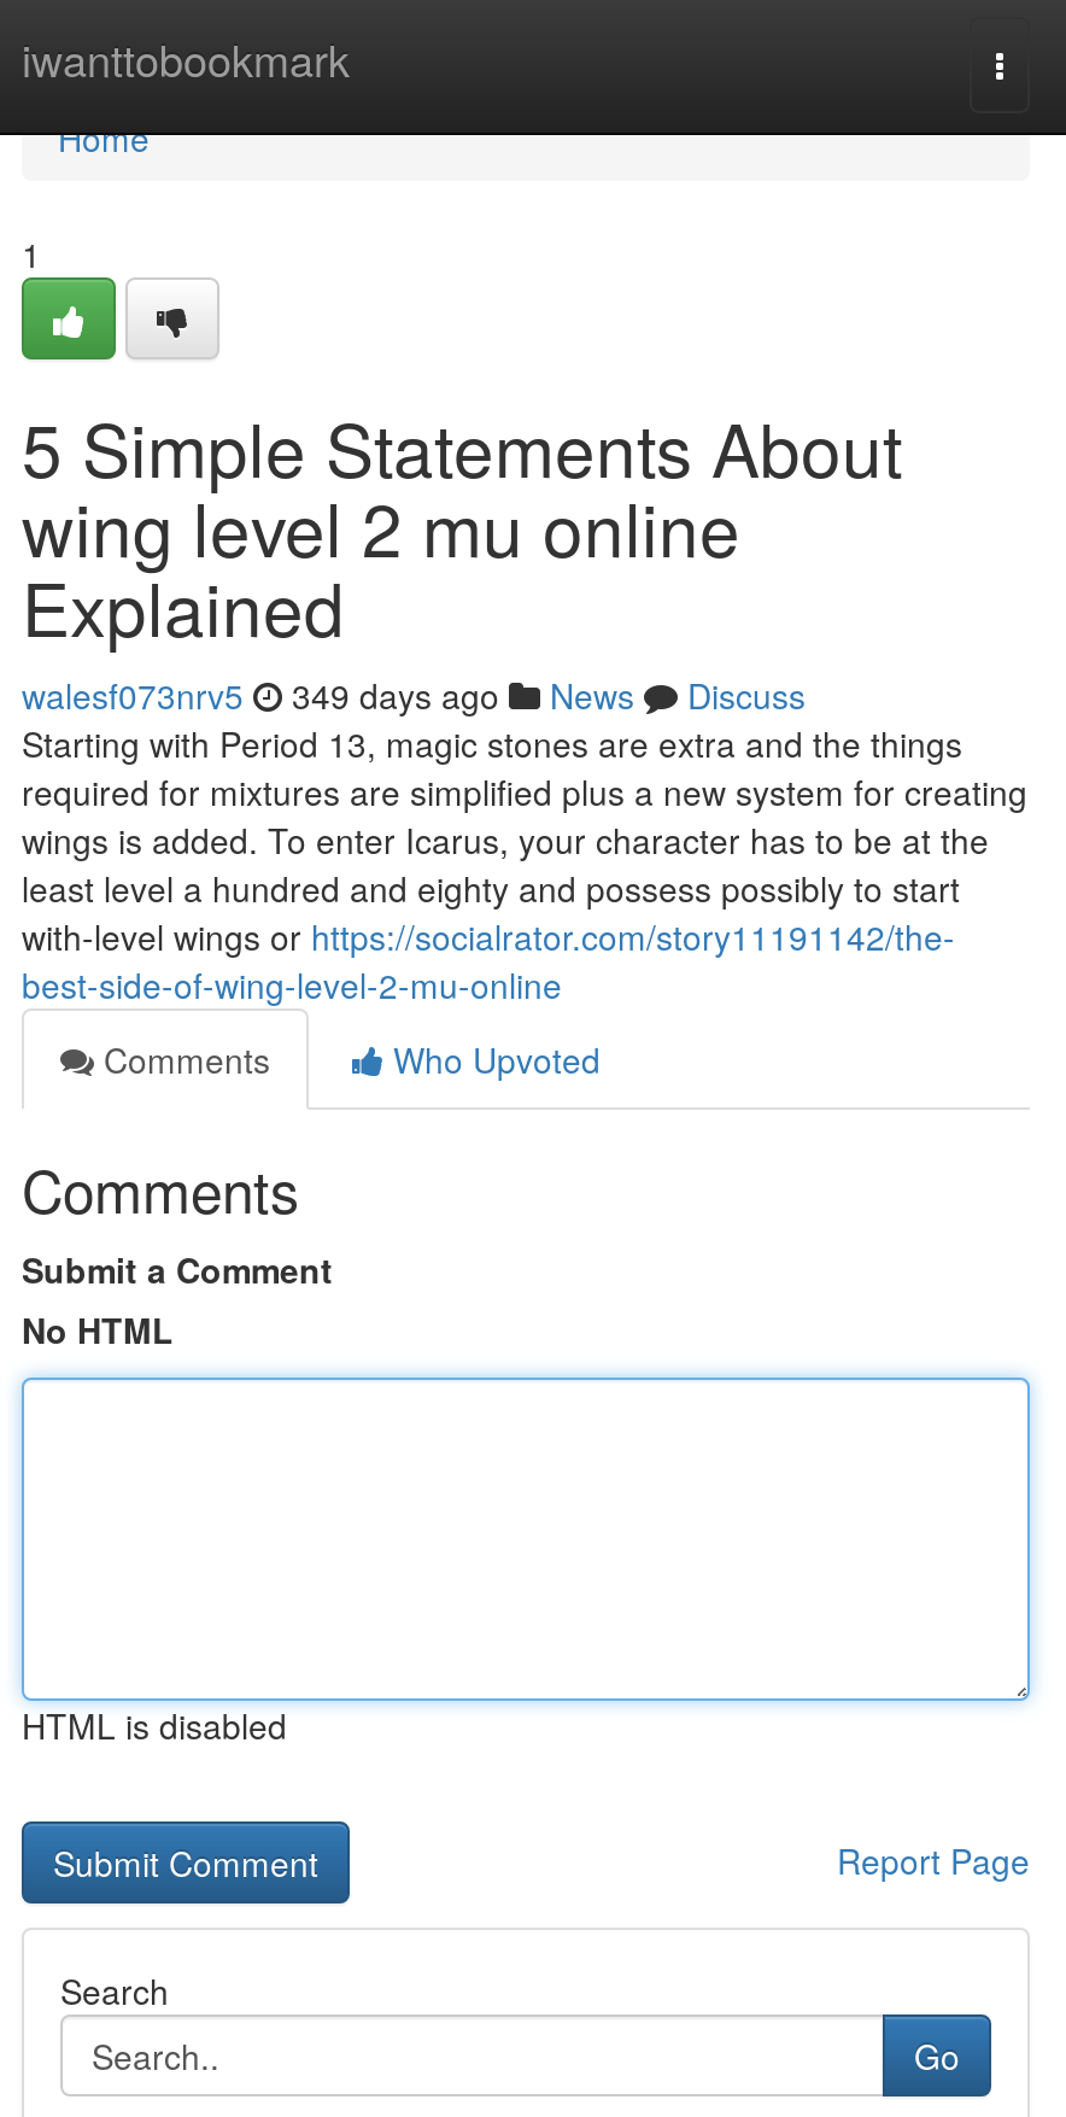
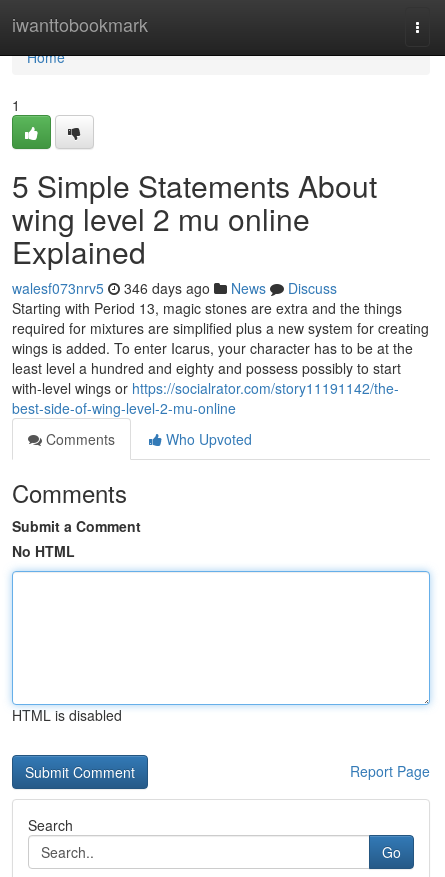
[22,671,806,719] walesf073nrv5 349 days ago News Discuss -> [12,278,337,298] walesf073nrv5 346 days ago News Discuss

